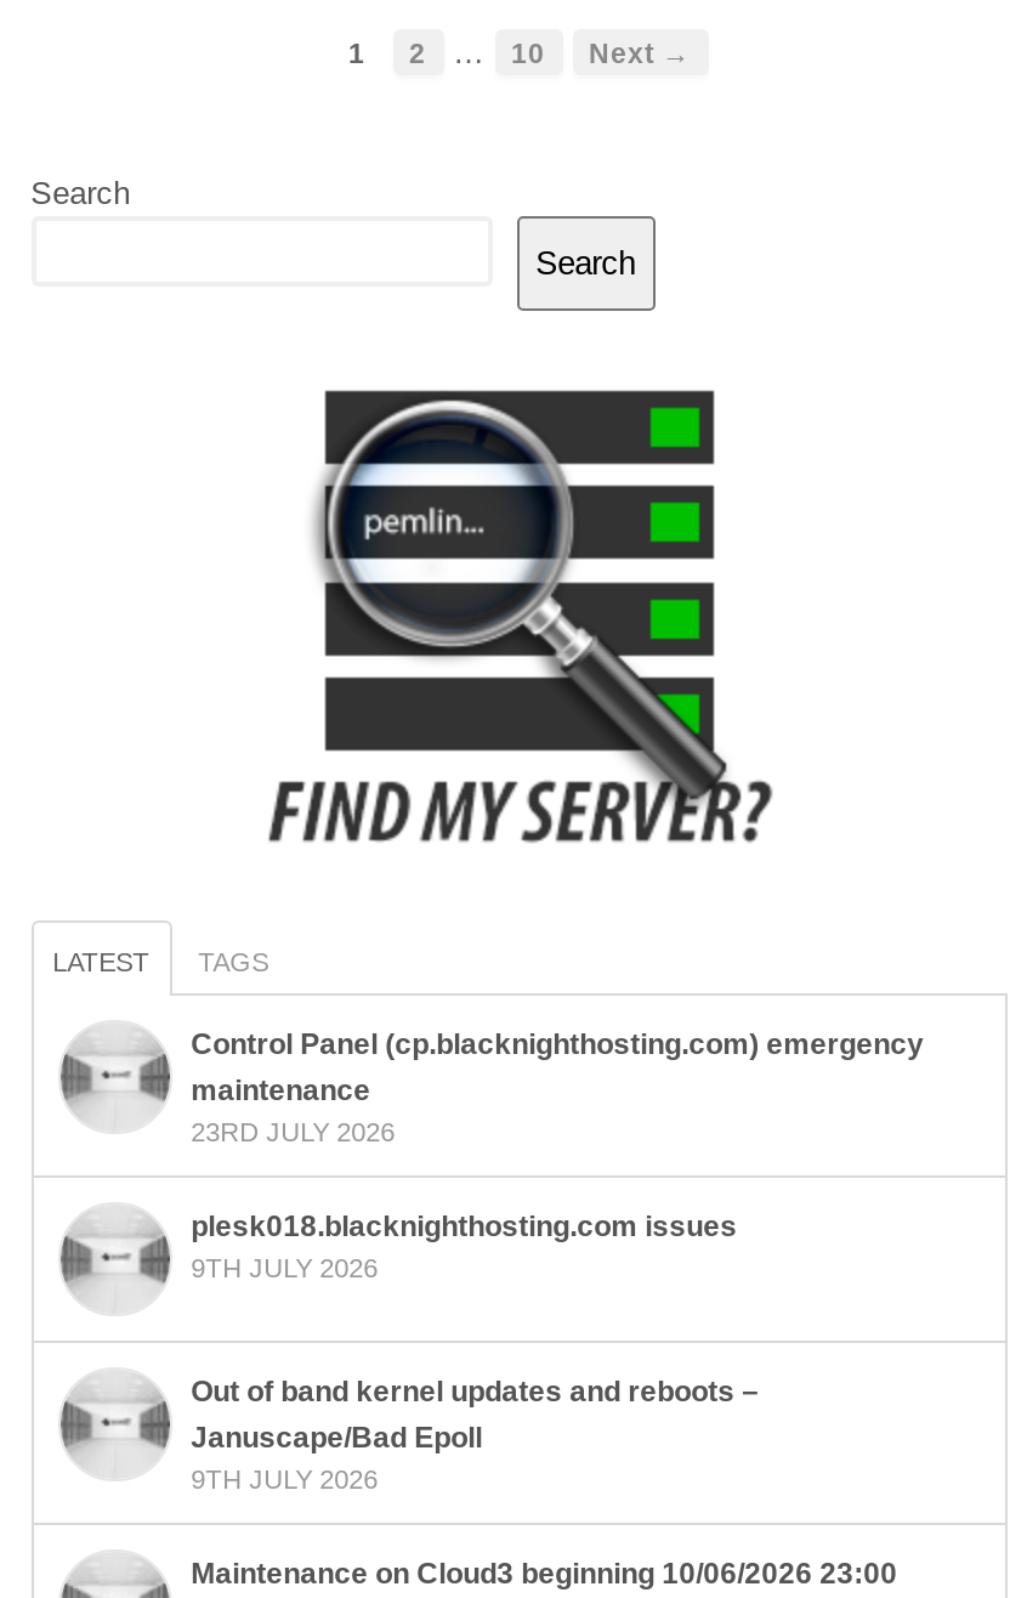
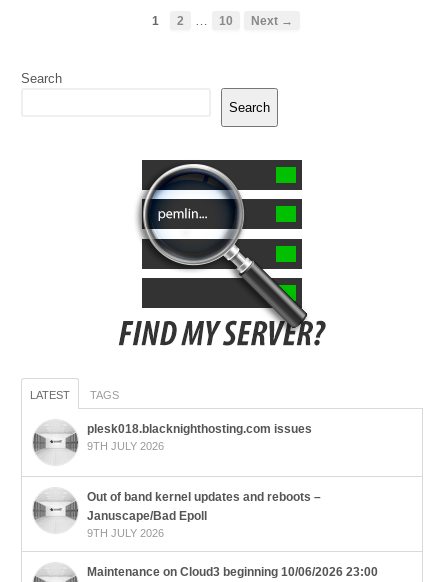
[191,1026,924,1145] Control Panel (cp.blacknighthosting.com) emergency | maintenance | 23RD JULY 2026 -> none

